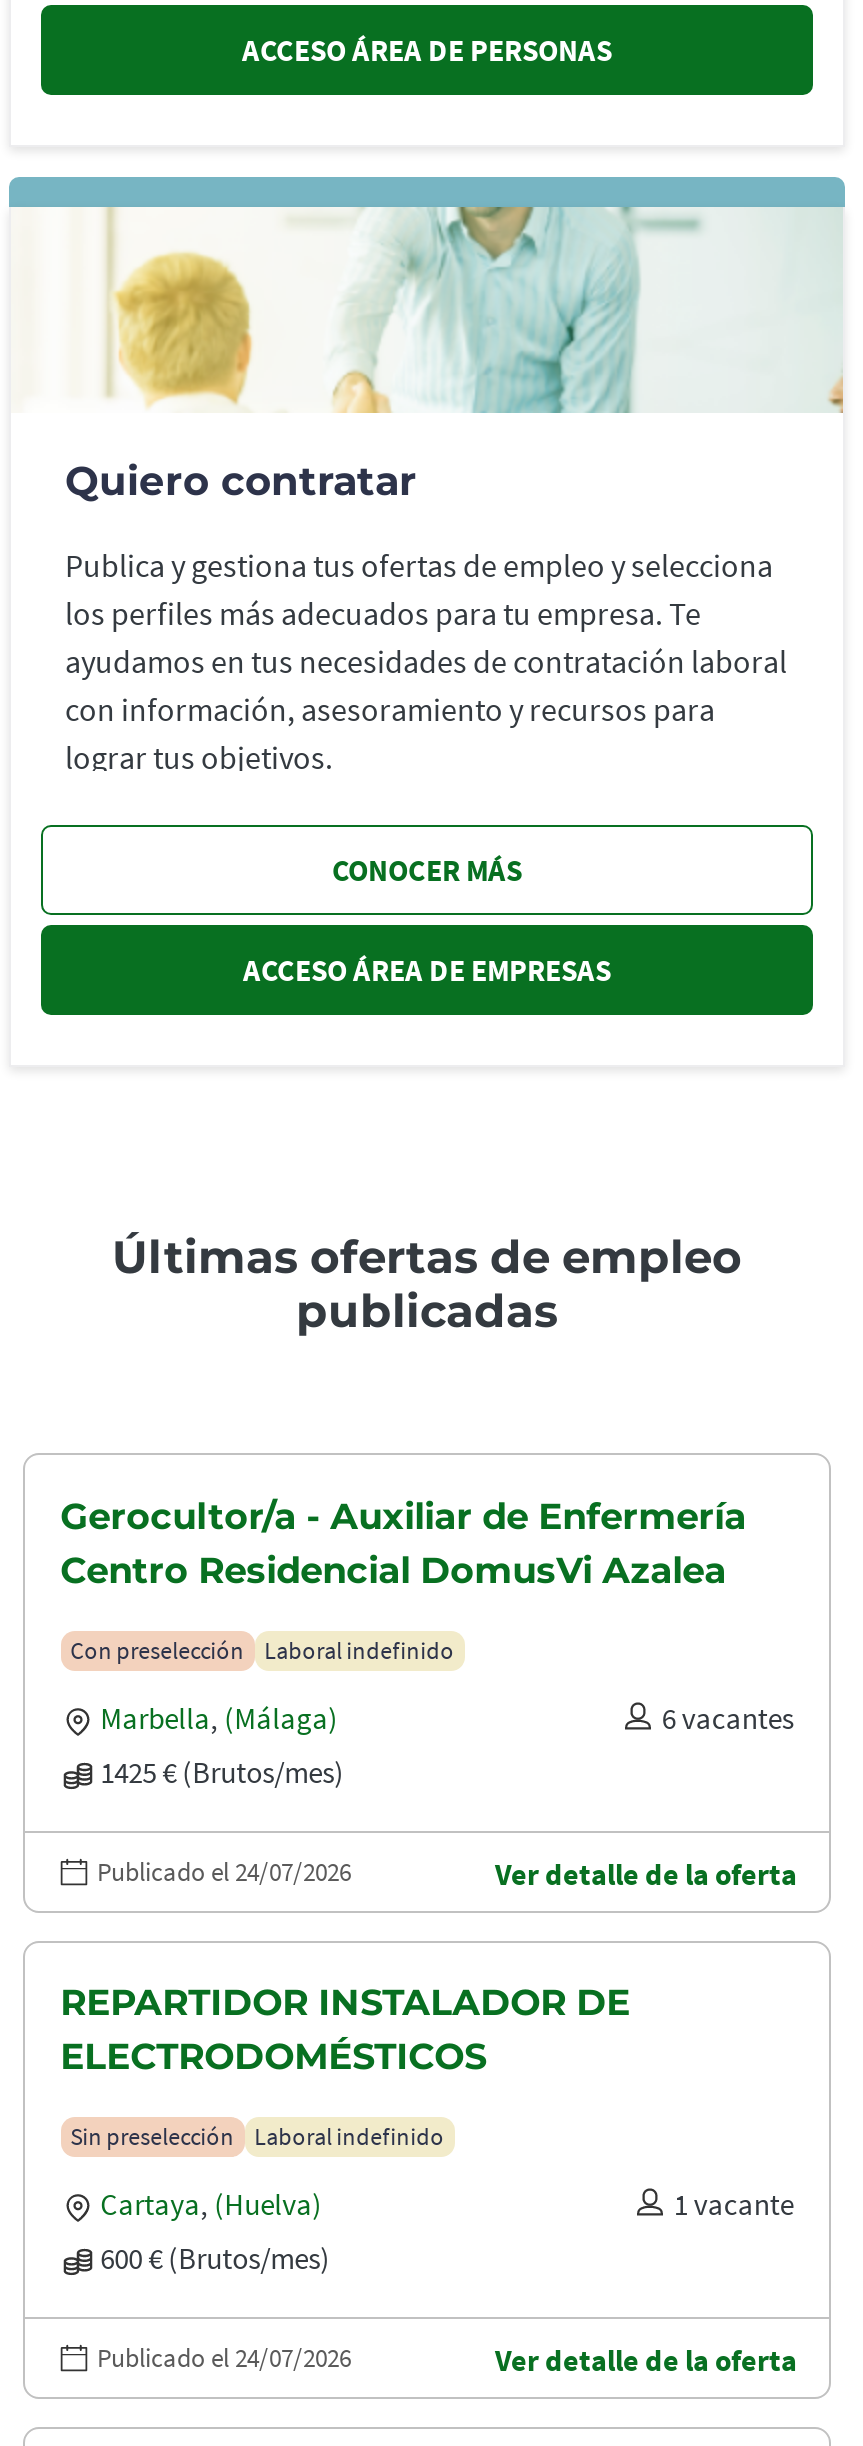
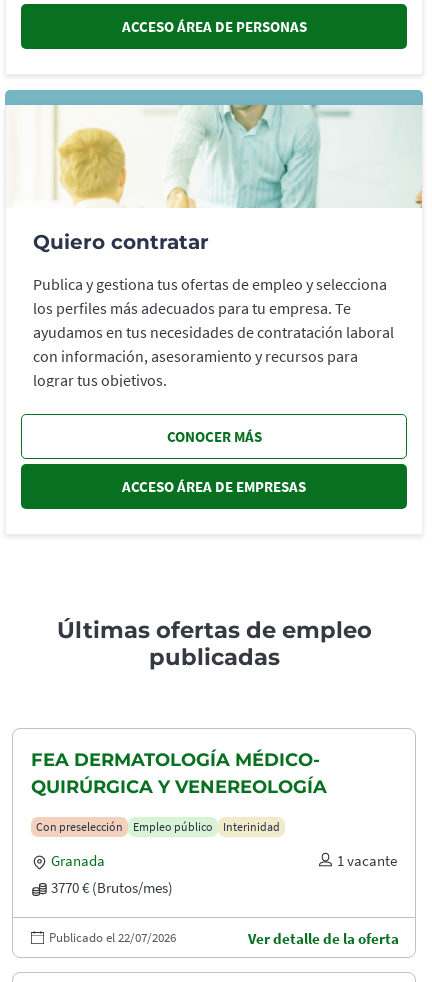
[60,1494,746,1592] Gerocultor/a - Auxiliar de Enfermería | Centro Residencial DomusVi Azalea -> [31,749,327,798] FEA DERMATOLOGÍA MÉDICO- | QUIRÚRGICA Y VENEREOLOGÍA
[60,1634,797,2223] Laboral indefinido | Marbella, (Málaga) | 6 vacantes | 1425 € (Brutos/mes) | Publicado el 24/07/2026 | Ver detalle de la oferta | REPARTIDOR INSTALADOR DE | ELECTRODOMÉSTICOS | Sin preselección | Laboral indefinido | Cartaya, (Huelva) -> [51,819,280,870] Empleo público | Interinidad | Granada
[100,2239,330,2277] 600 € (Brutos/mes) -> [51,878,173,897] 3770 € (Brutos/mes)
[97,2341,351,2375] Publicado el 24/07/2026 -> [49,929,176,946] Publicado el 22/07/2026

